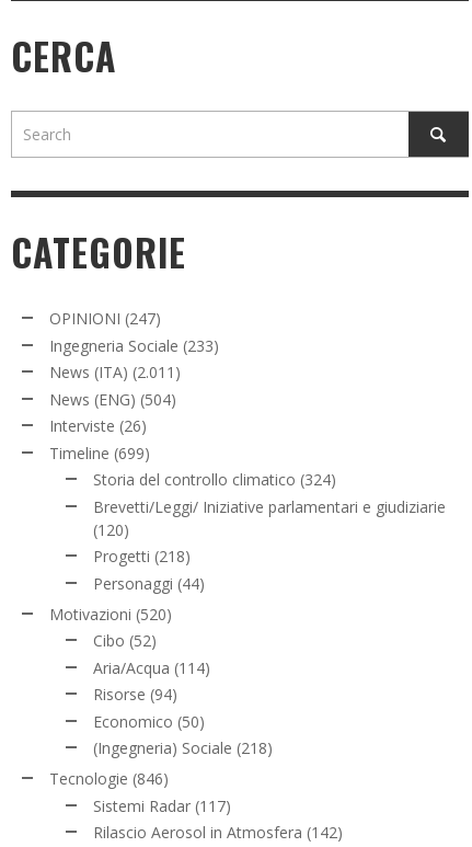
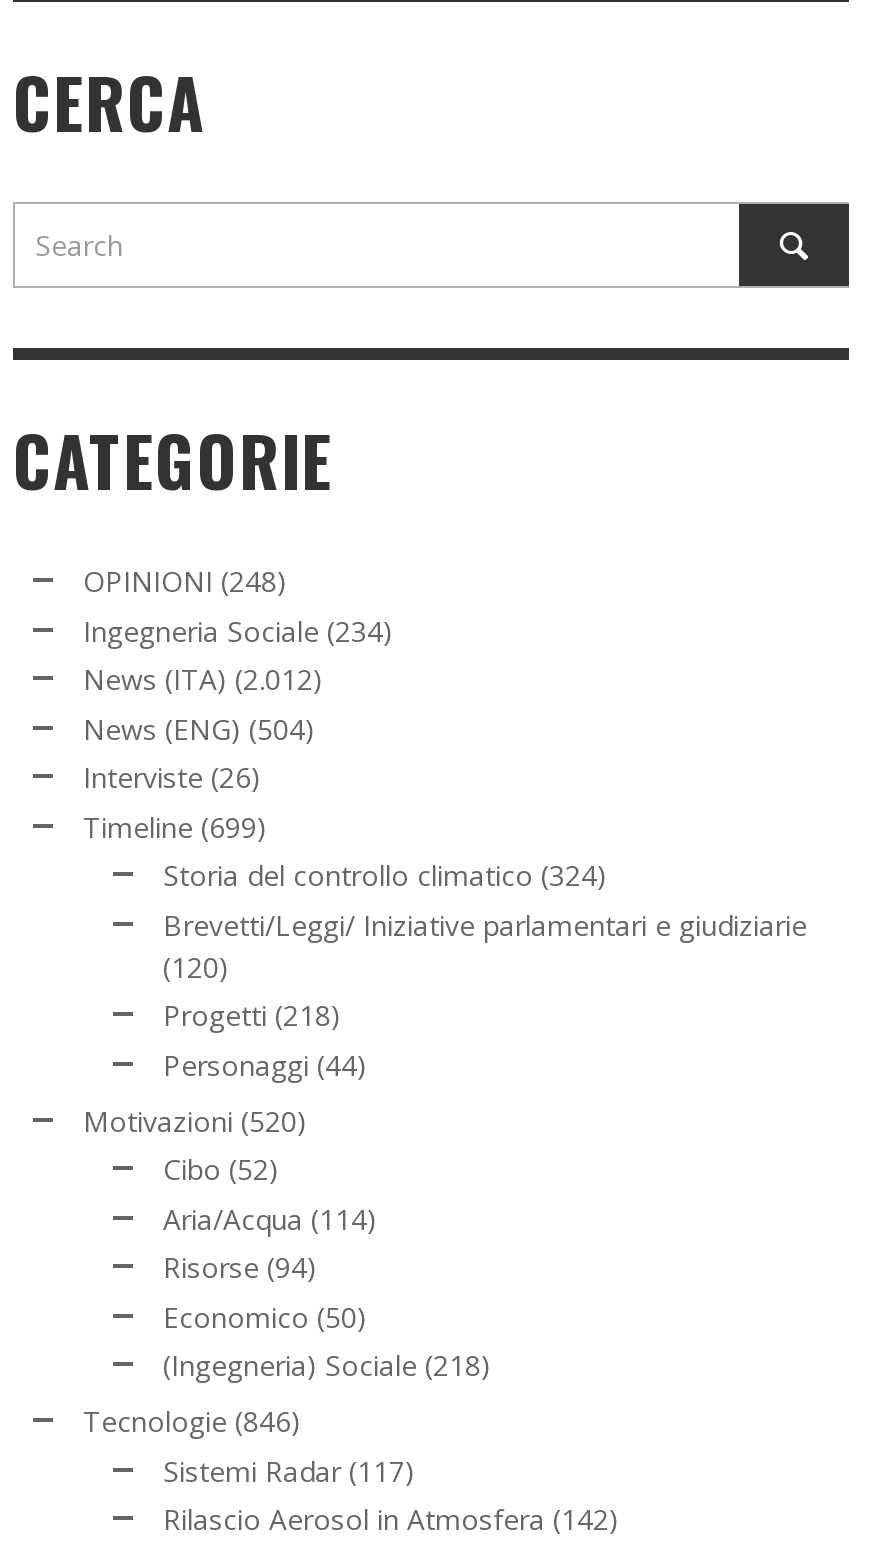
[49,308,161,329] OPINIONI (247) -> [83,562,287,600] OPINIONI (248)
[49,335,219,356] Ingegneria Sociale (233) -> [83,612,393,650] Ingegneria Sociale (234)
[49,362,181,383] News (ITA) (2.011) -> [83,660,323,698] News (ITA) (2.012)

